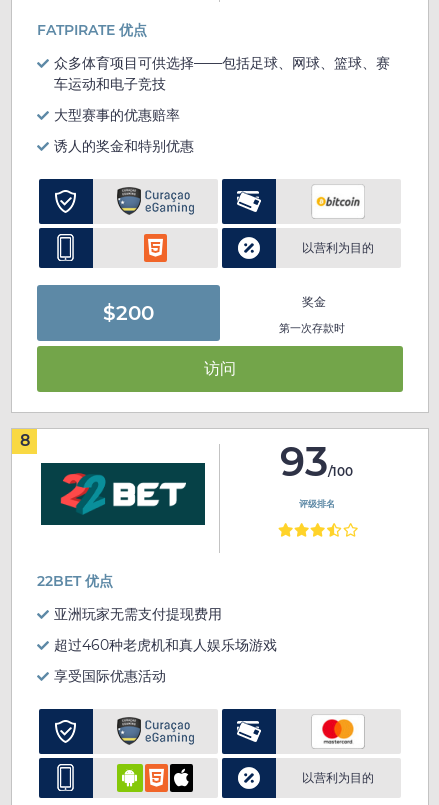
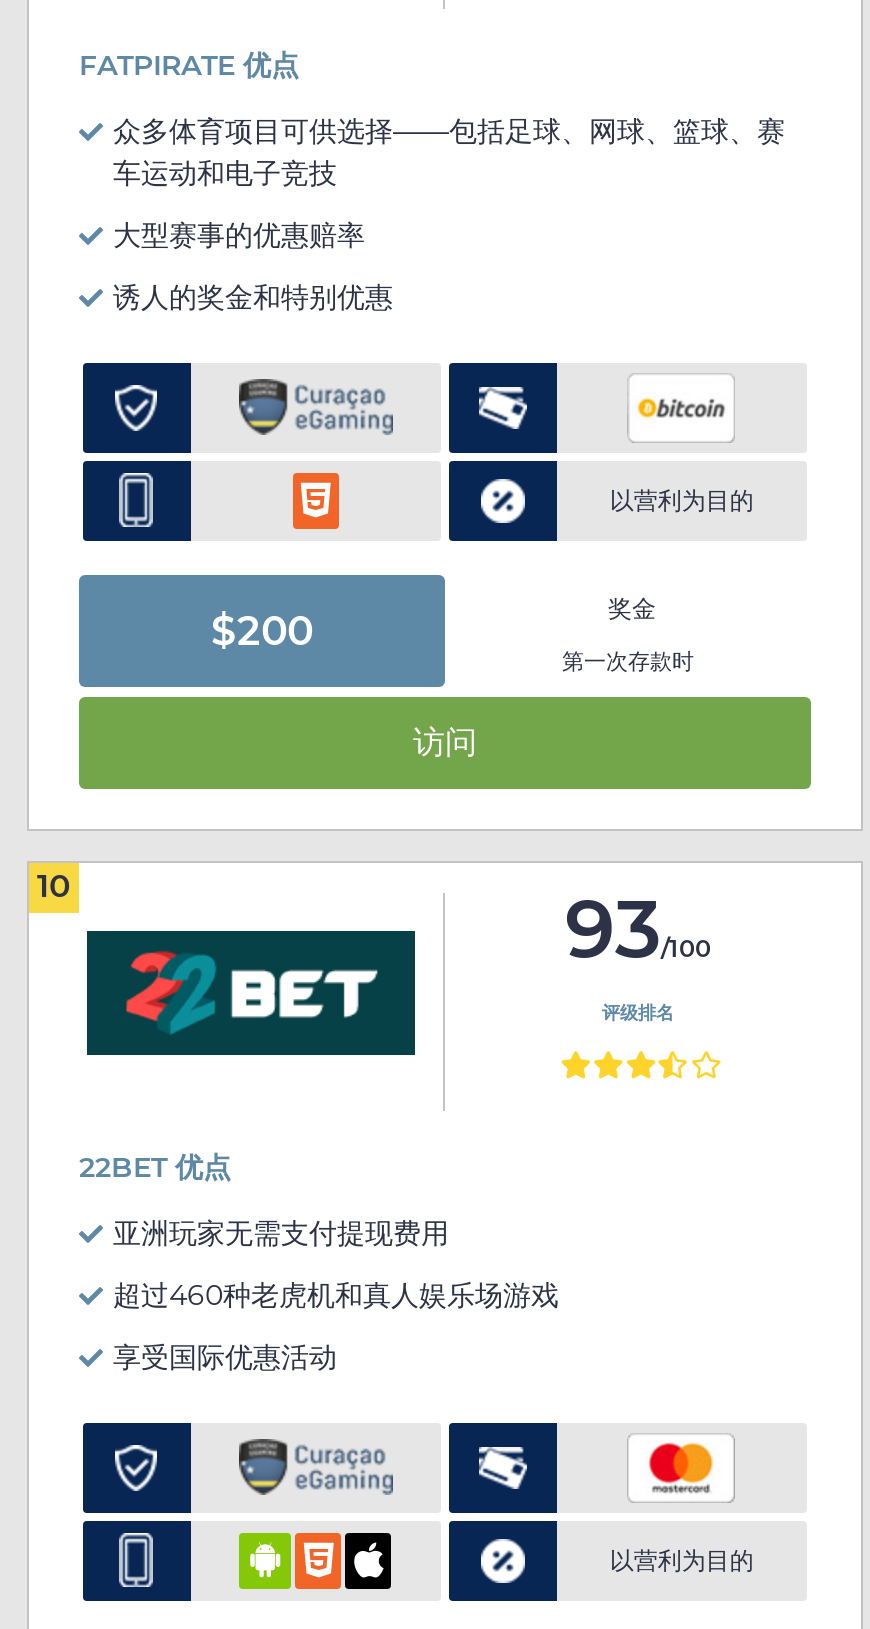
[19,431,29,450] 8 -> [37,867,71,905] 10

